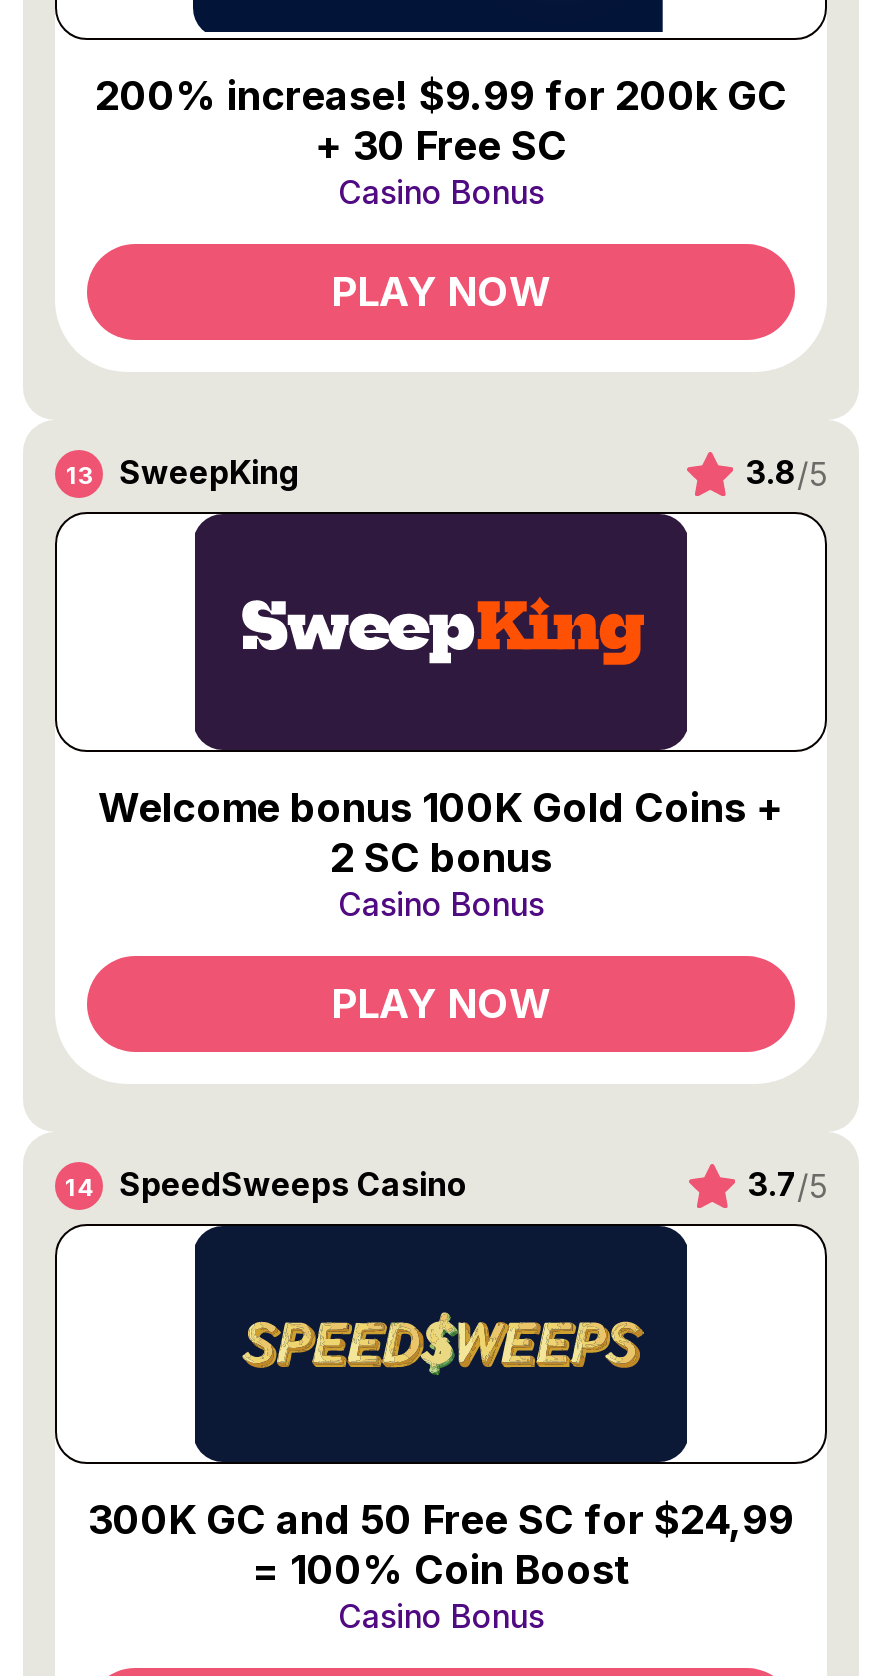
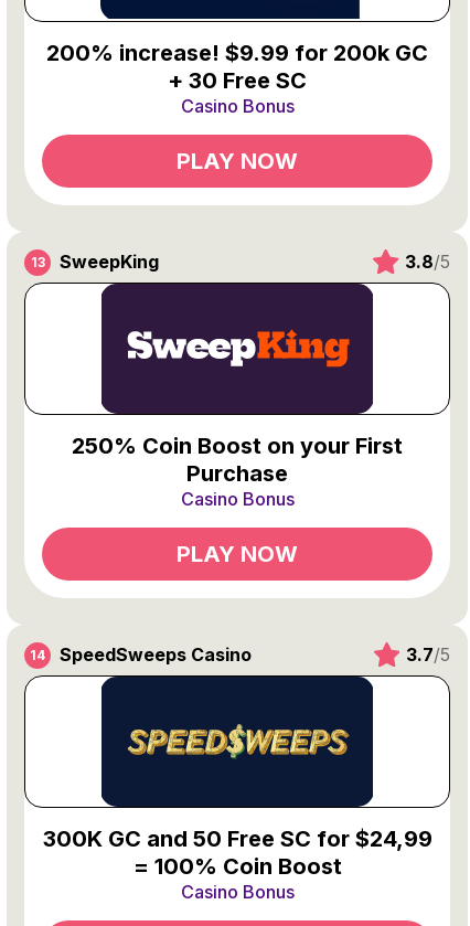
[98,783,784,881] Welcome bonus 100K Gold Coins + | 2 SC bonus -> [72,433,403,487] 250% Coin Boost on your First | Purchase

